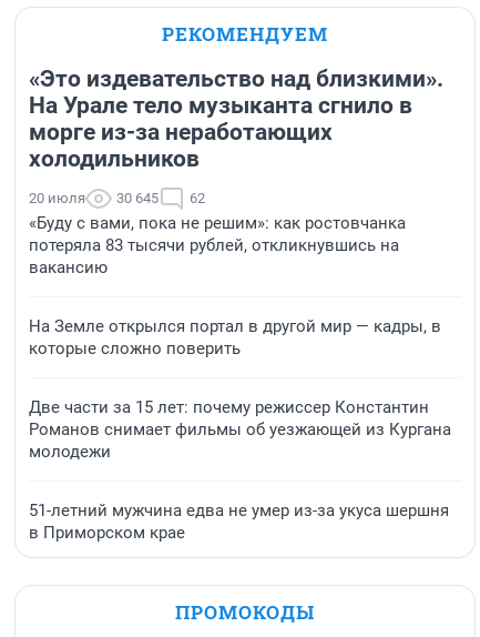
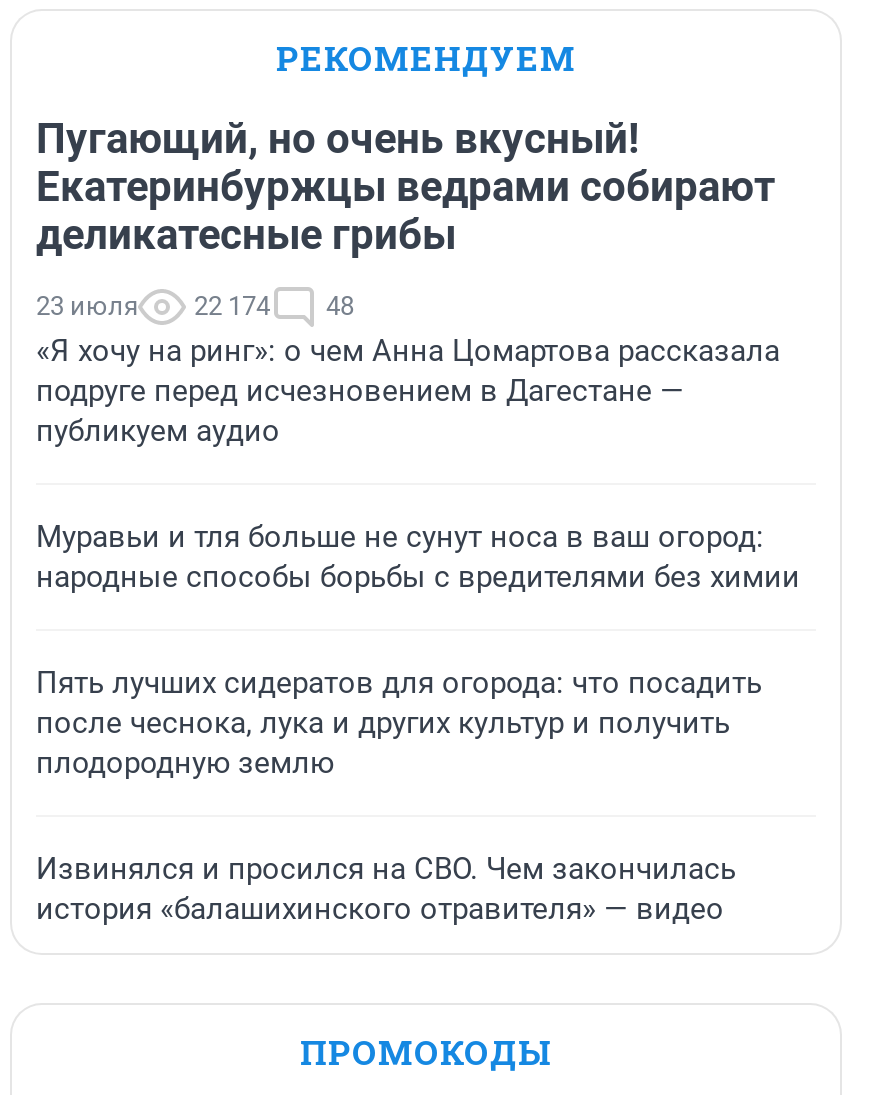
[29,66,443,172] «Это издевательство над близкими». | На Урале тело музыканта сгнило в | морге из-за неработающих | холодильников -> [36,115,776,259] Пугающий, но очень вкусный! | Екатеринбуржцы ведрами собирают | деликатесные грибы
[29,190,406,278] 20 июля | 30 645 | 62 | «Буду с вами, пока не решим»: как ростовчанка | потеряла 83 тысячи рублей, откликнувшись на | вакансию -> [36,291,780,449] 23 июля | 22 174 | 48 | «Я хочу на ринг»: о чем Анна Цомартова рассказала | подруге перед исчезновением в Дагестане — | публикуем аудио
[29,316,441,359] На Земле открылся портал в другой мир — кадры, в | которые сложно поверить -> [36,519,800,595] Муравьи и тля больше не сунут носа в ваш огород: | народные способы борьбы с вредителями без химии
[29,397,451,462] Две части за 15 лет: почему режиссер Константин | Романов снимает фильмы об уезжающей из Кургана | молодежи -> [36,665,762,781] Пять лучших сидератов для огорода: что посадить | после чеснока, лука и других культур и получить | плодородную землю
[29,501,449,543] 51-летний мужчина едва не умер из-за укуса шершня | в Приморском крае -> [36,851,736,927] Извинялся и просился на СВО. Чем закончилась | история «балашихинского отравителя» — видео

